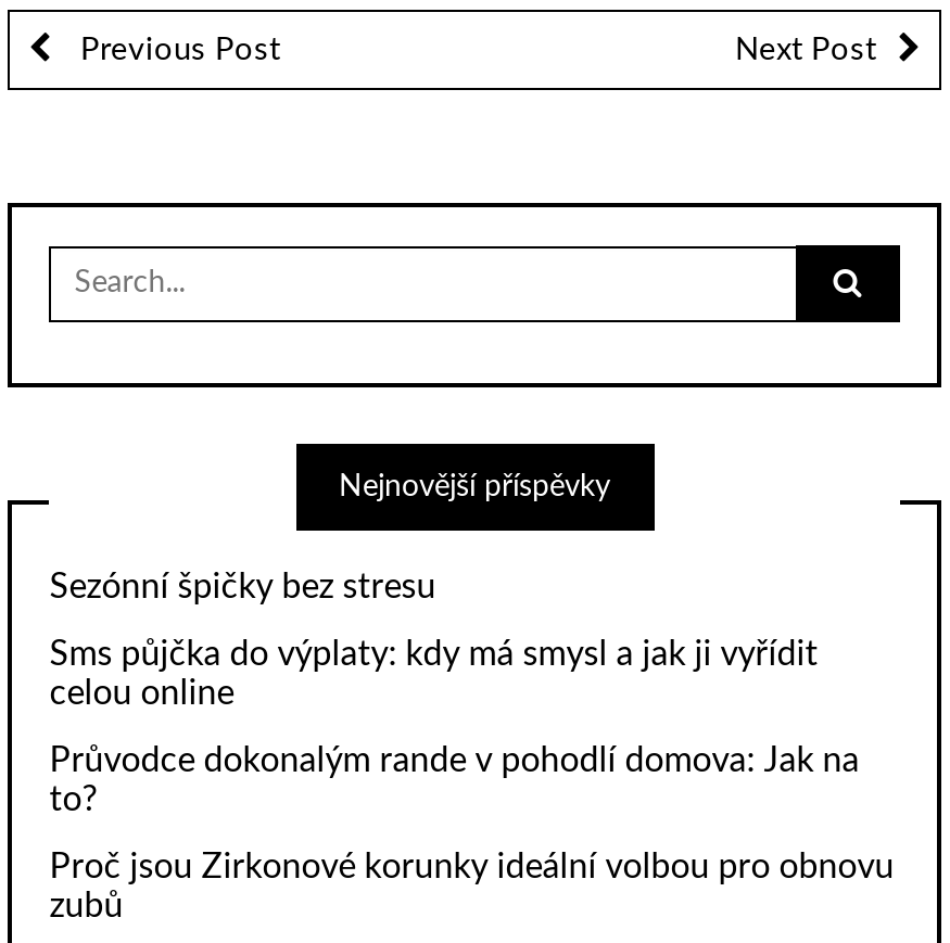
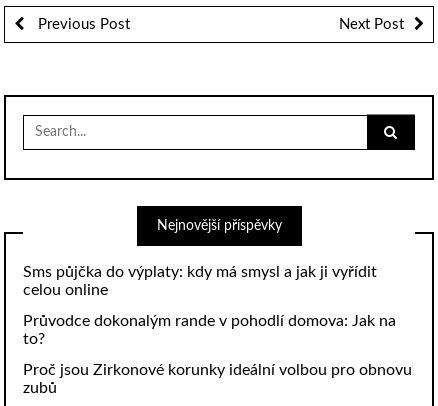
[49,570,436,605] Sezónní špičky bez stresu -> none

